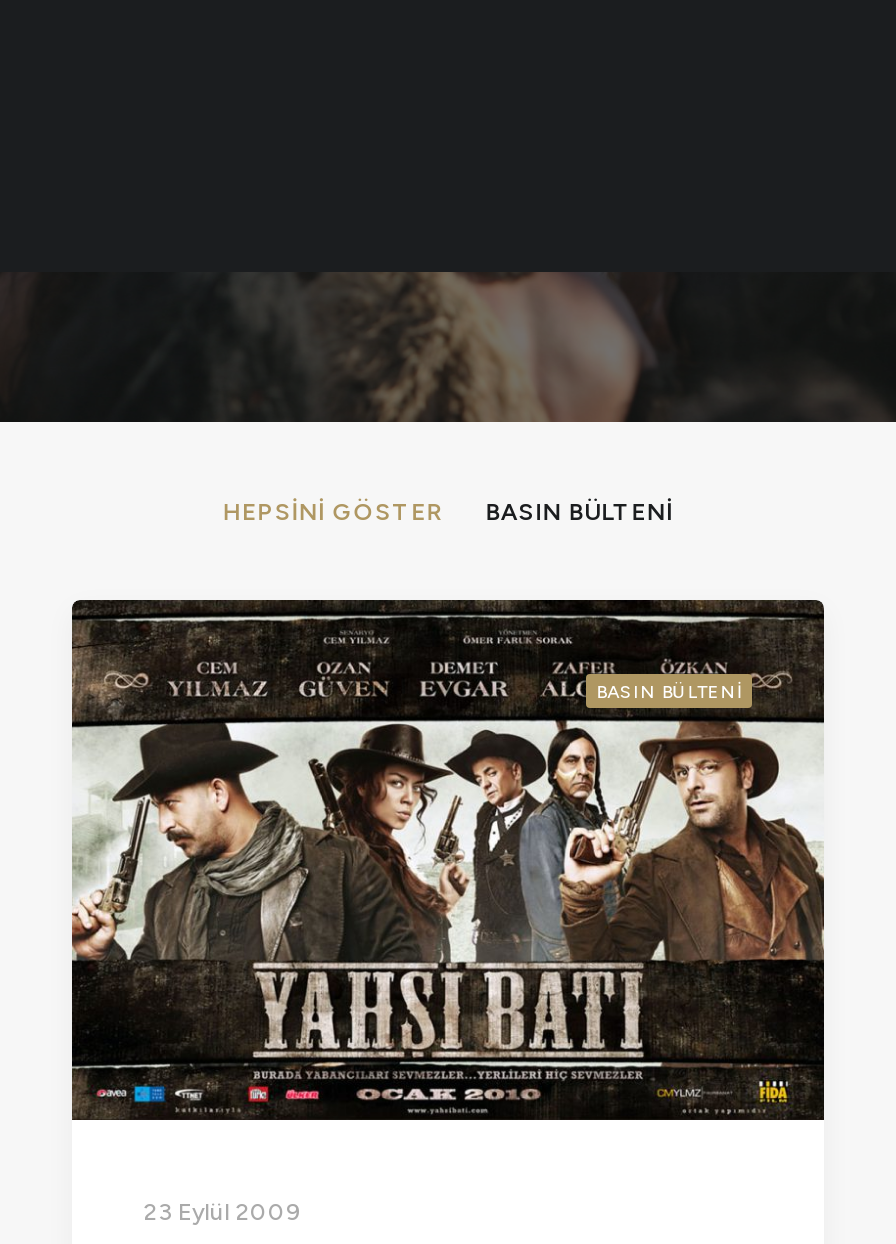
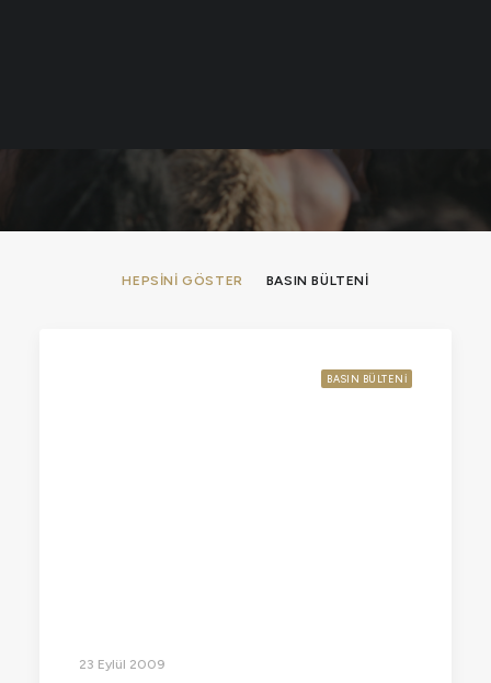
[70,598,826,1122] [image] -> none

